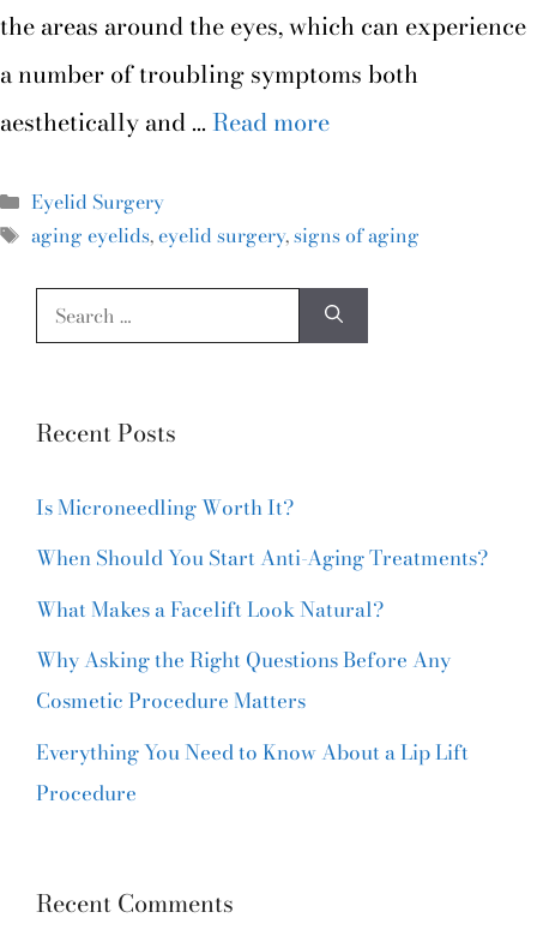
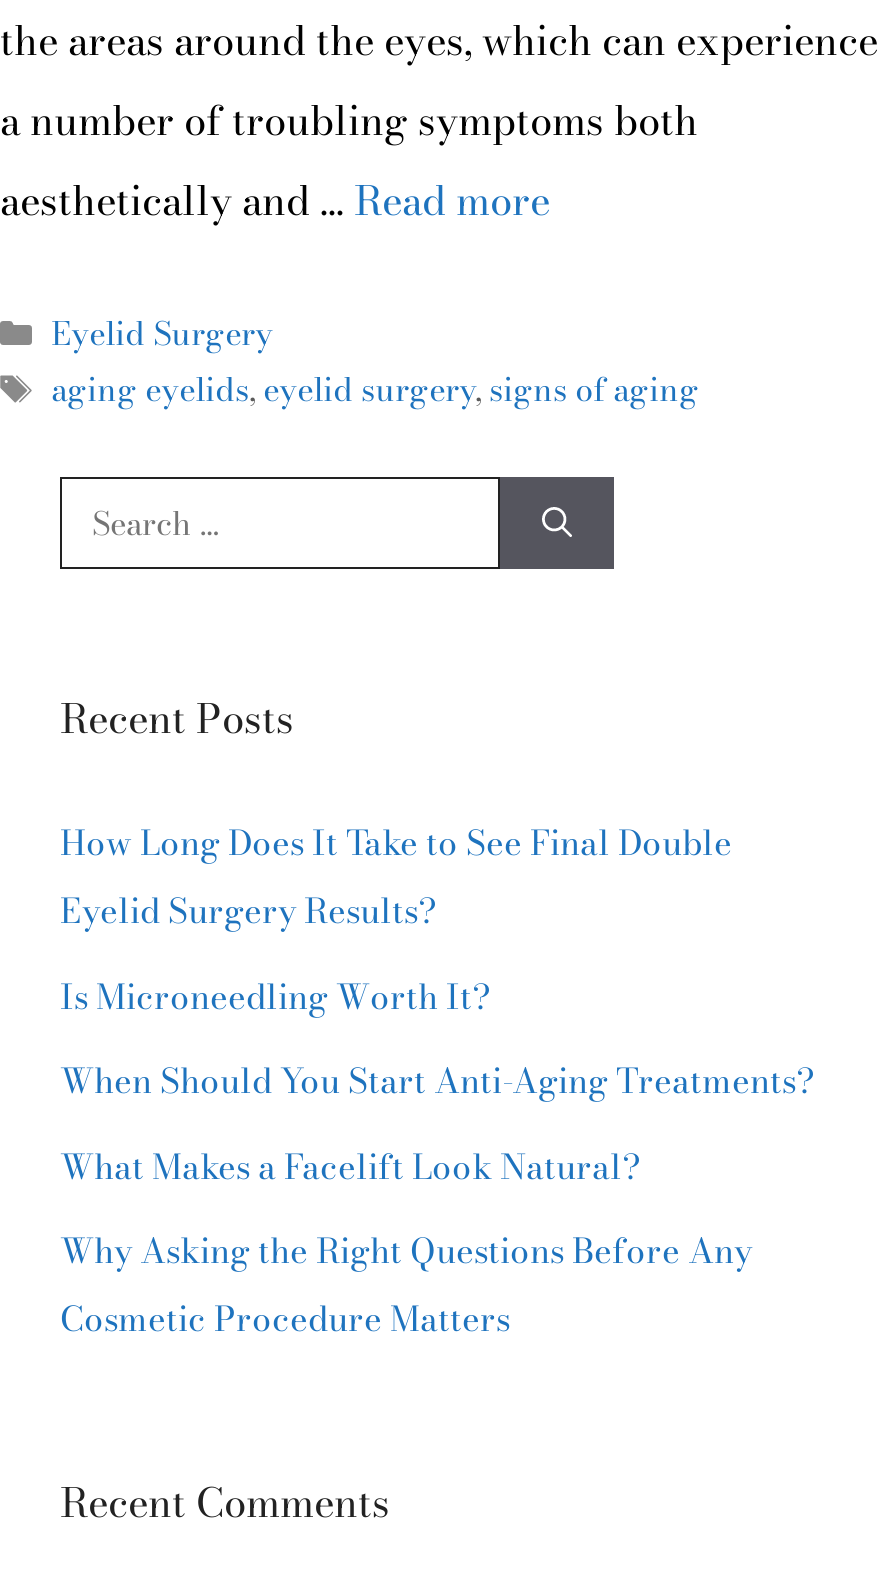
none -> [60,818,732,938] How Long Does It Take to See Final Double | Eyelid Surgery Results?
moved [36,491,488,716] -> [60,971,814,1346]: Is Microneedling Worth It? | When Should You Start Anti-Aging Treatments? | What Makes a Facelift Look Natural? | Why Asking the Right Questions Before Any | Cosmetic Procedure Matters
[36,736,469,808] Everything You Need to Know About a Lip Lift | Procedure -> none

